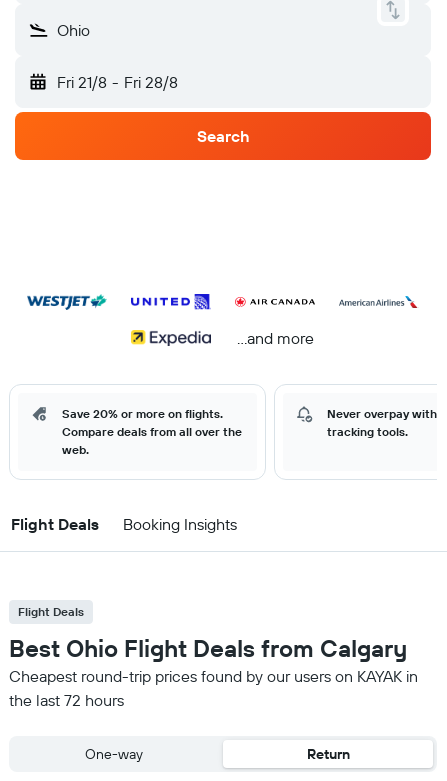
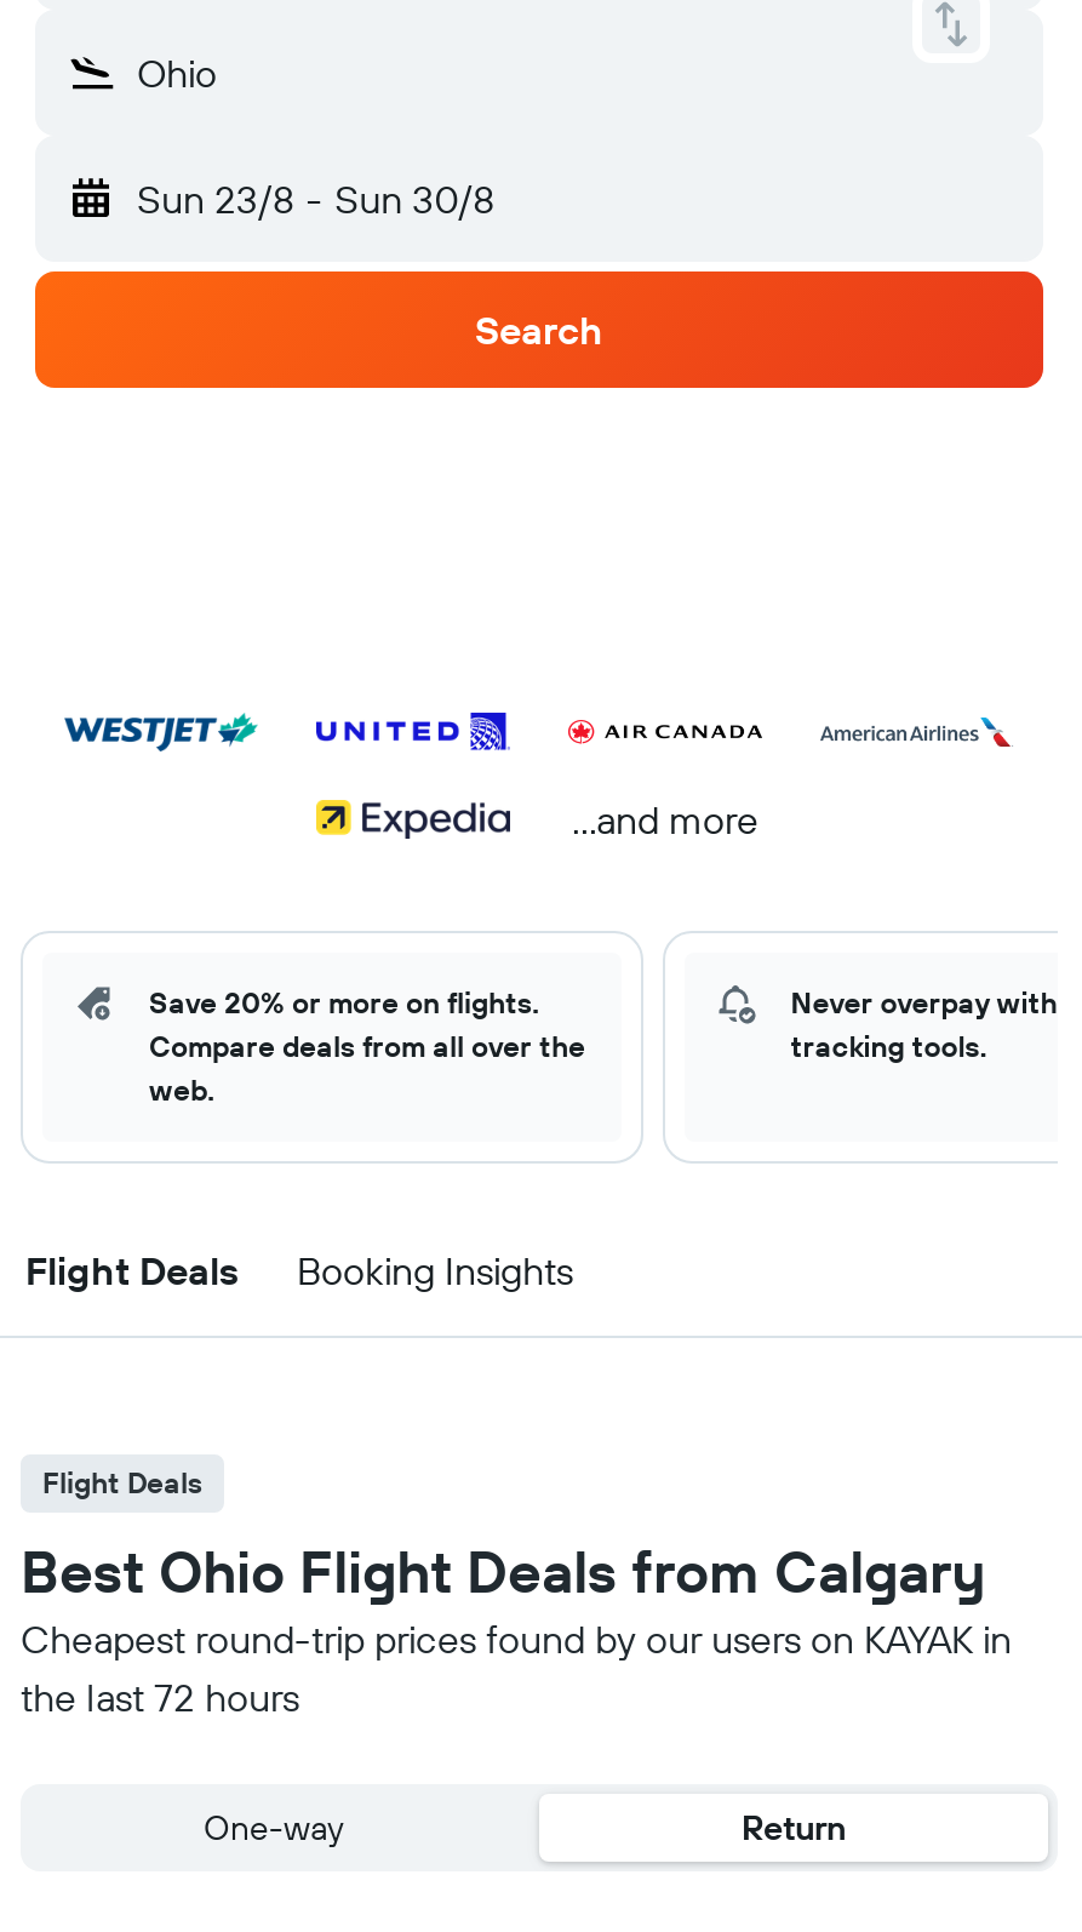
[57,72,178,92] Fri 21/8 - Fri 28/8 -> [137,175,495,223] Sun 23/8 - Sun 30/8

